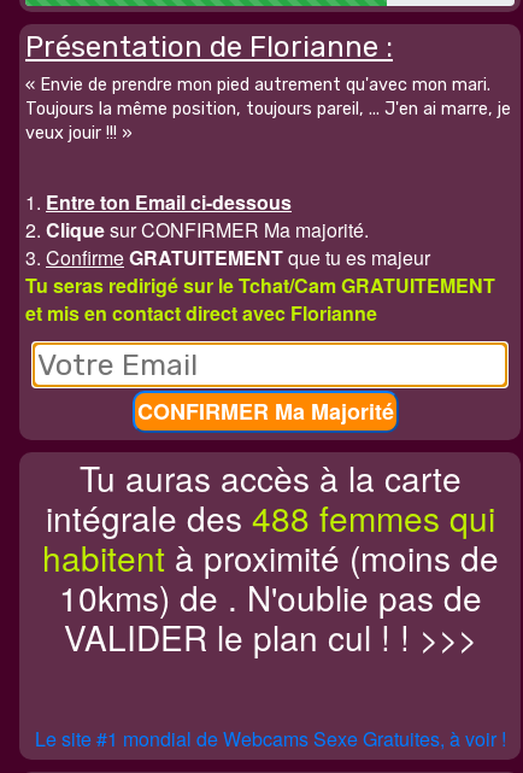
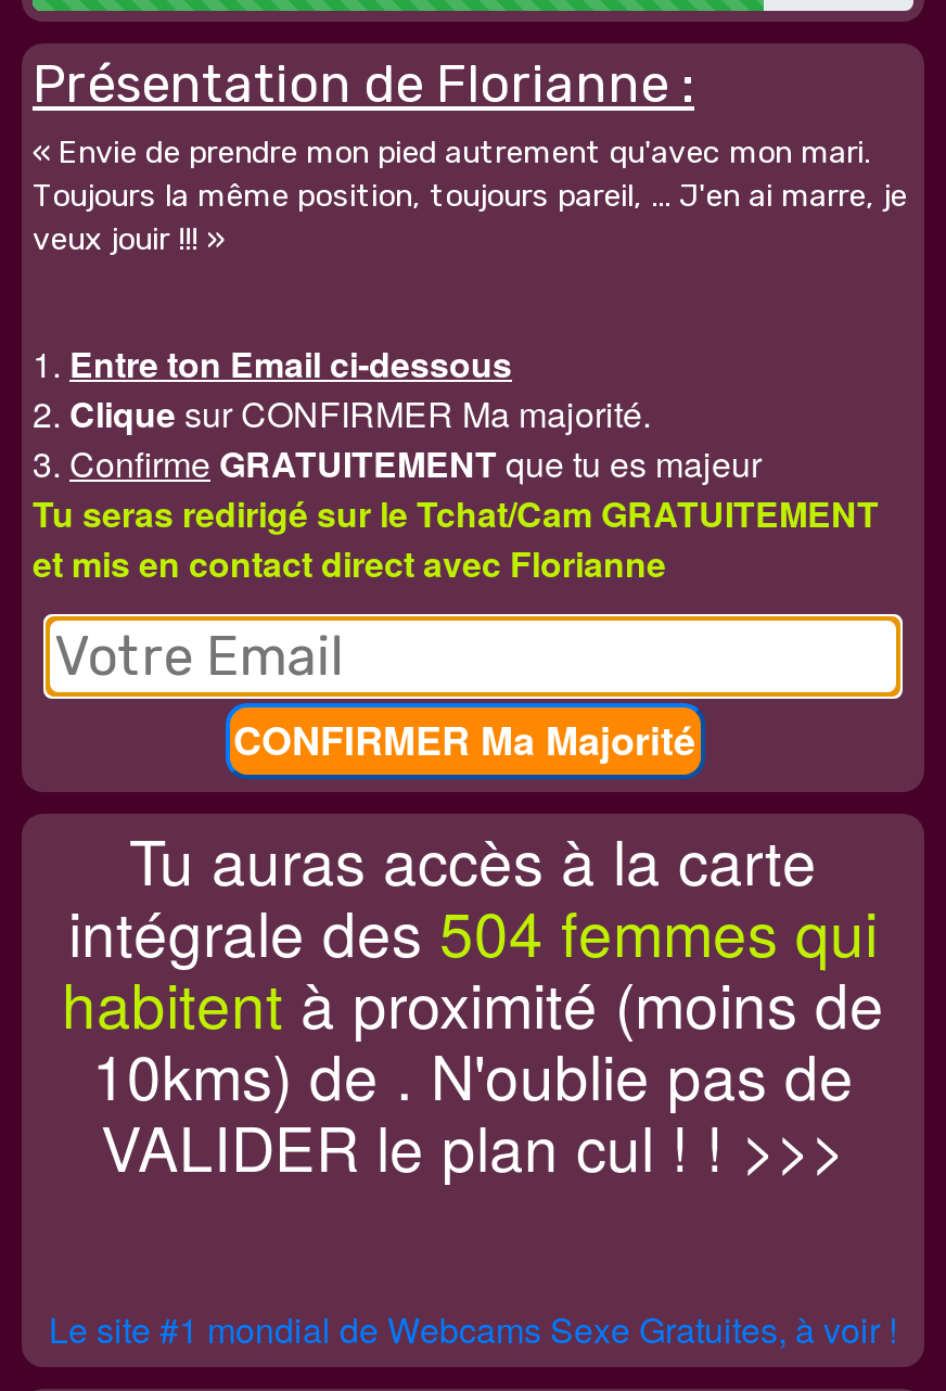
[45,493,495,541] intégrale des488 femmes qui -> [68,887,878,974] intégrale des504 femmes qui

